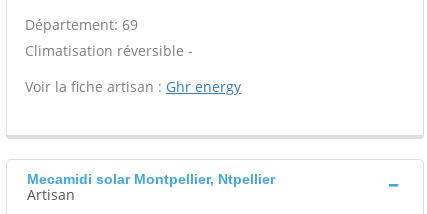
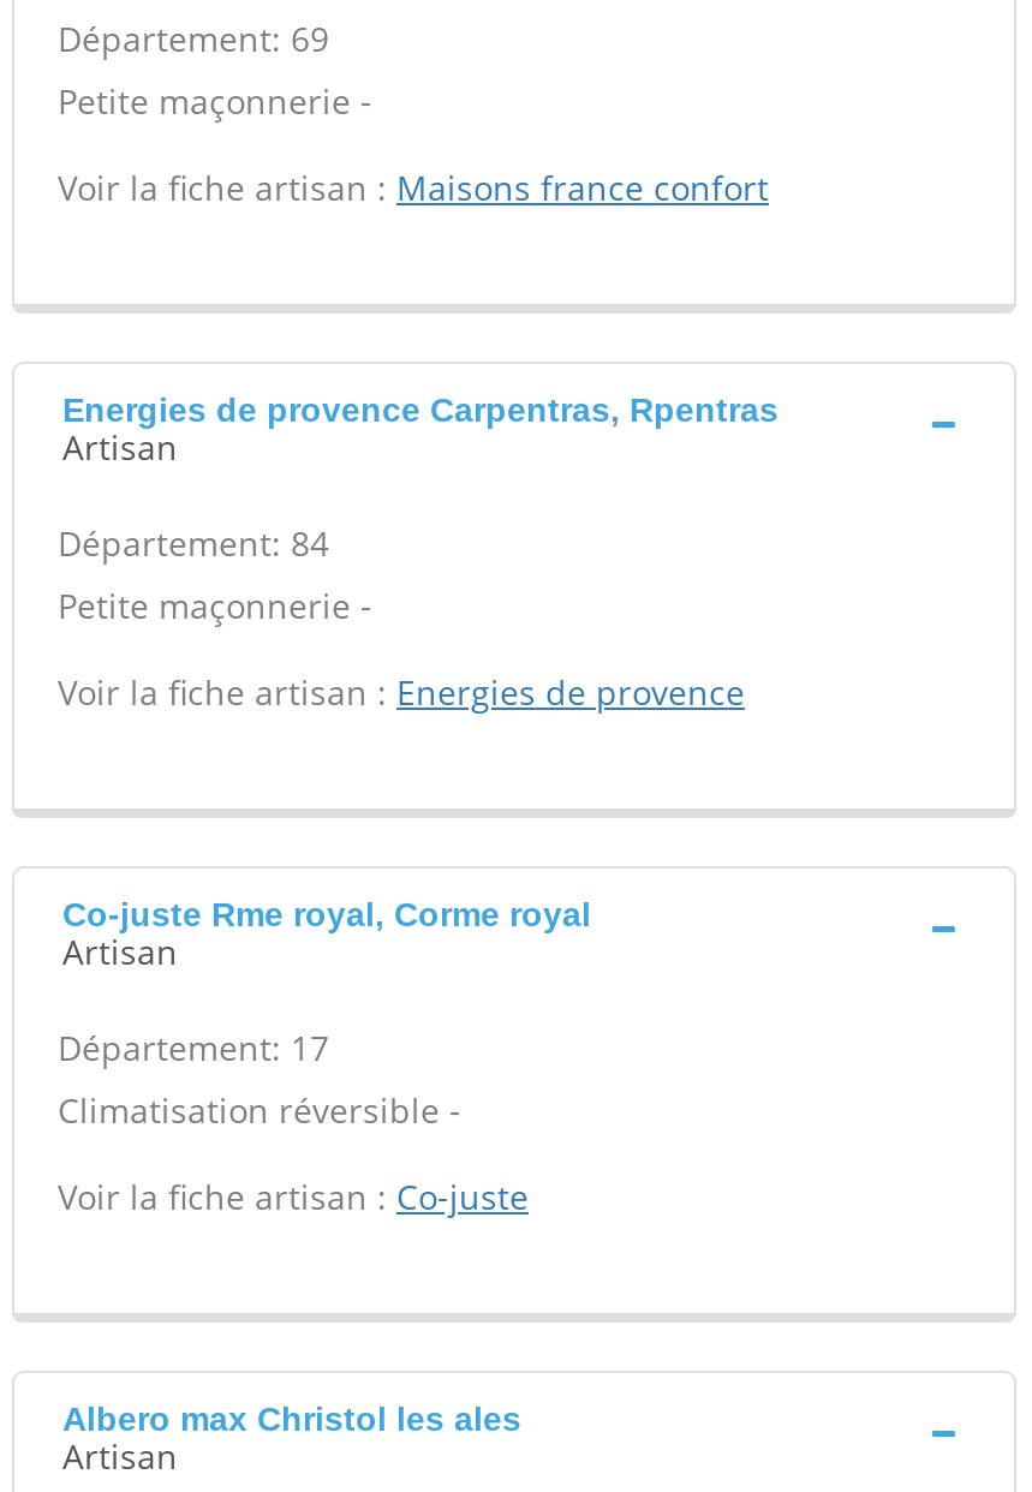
none -> [58,78,769,210] Petite maçonnerie - | Voir la fiche artisan : Maisons france confort
none -> [58,390,779,715] Energies de provence Carpentras, Rpentras | Artisan | Département: 84 | Petite maçonnerie - | Voir la fiche artisan : Energies de provence
none -> [58,895,591,1070] Co-juste Rme royal, Corme royal | Artisan | Département: 17
[25,77,241,96] Voir la fiche artisan : Ghr energy -> [58,1174,529,1219] Voir la fiche artisan : Co-juste
[27,171,275,187] Mecamidi solar Montpellier, Ntpellier -> [62,1400,521,1438] Albero max Christol les ales

